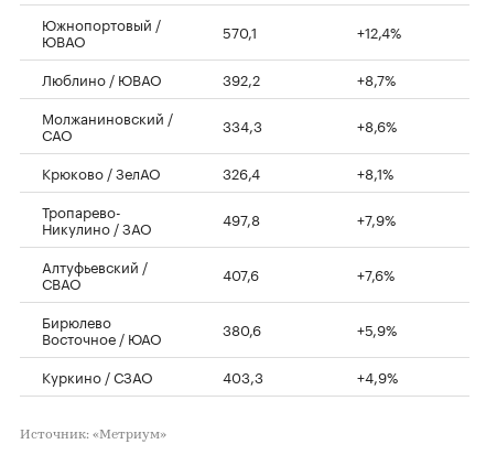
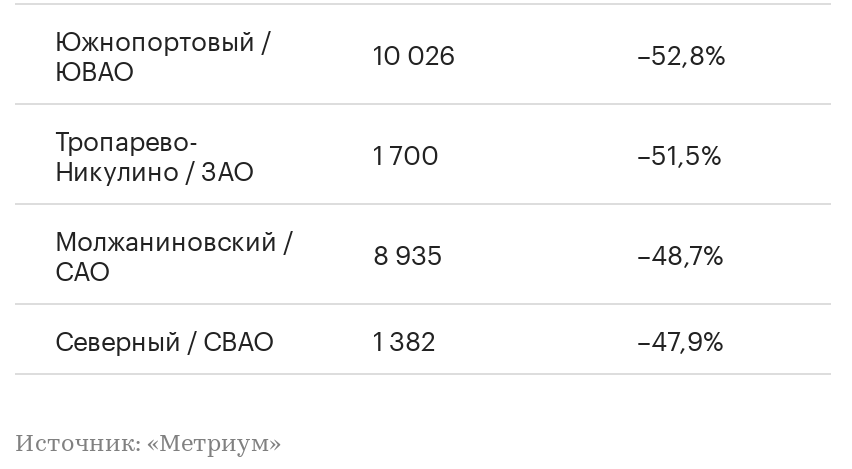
[223,20,401,42] 570,1 | +12,4% -> [373,31,725,71] 10 026 | –52,8%
[42,67,396,89] Люблино / ЮВАО | 392,2 | +8,7% -> [373,131,721,171] 1 700 | –51,5%
[42,113,398,387] 334,3 | +8,6% | Крюково / ЗелАО | 326,4 | +8,1% | 497,8 | +7,9% | Алтуфьевский / | СВАО | 407,6 | +7,6% | Бирюлево | Восточное / ЮАО | 380,6 | +5,9% | Куркино / СЗАО | 403,3 | +4,9% -> [55,231,723,357] 8 935 | –48,7% | Северный / СВАО | 1 382 | –47,9%
moved [42,199,152,238] -> [55,117,255,187]: Тропарево- | Никулино / ЗАО

